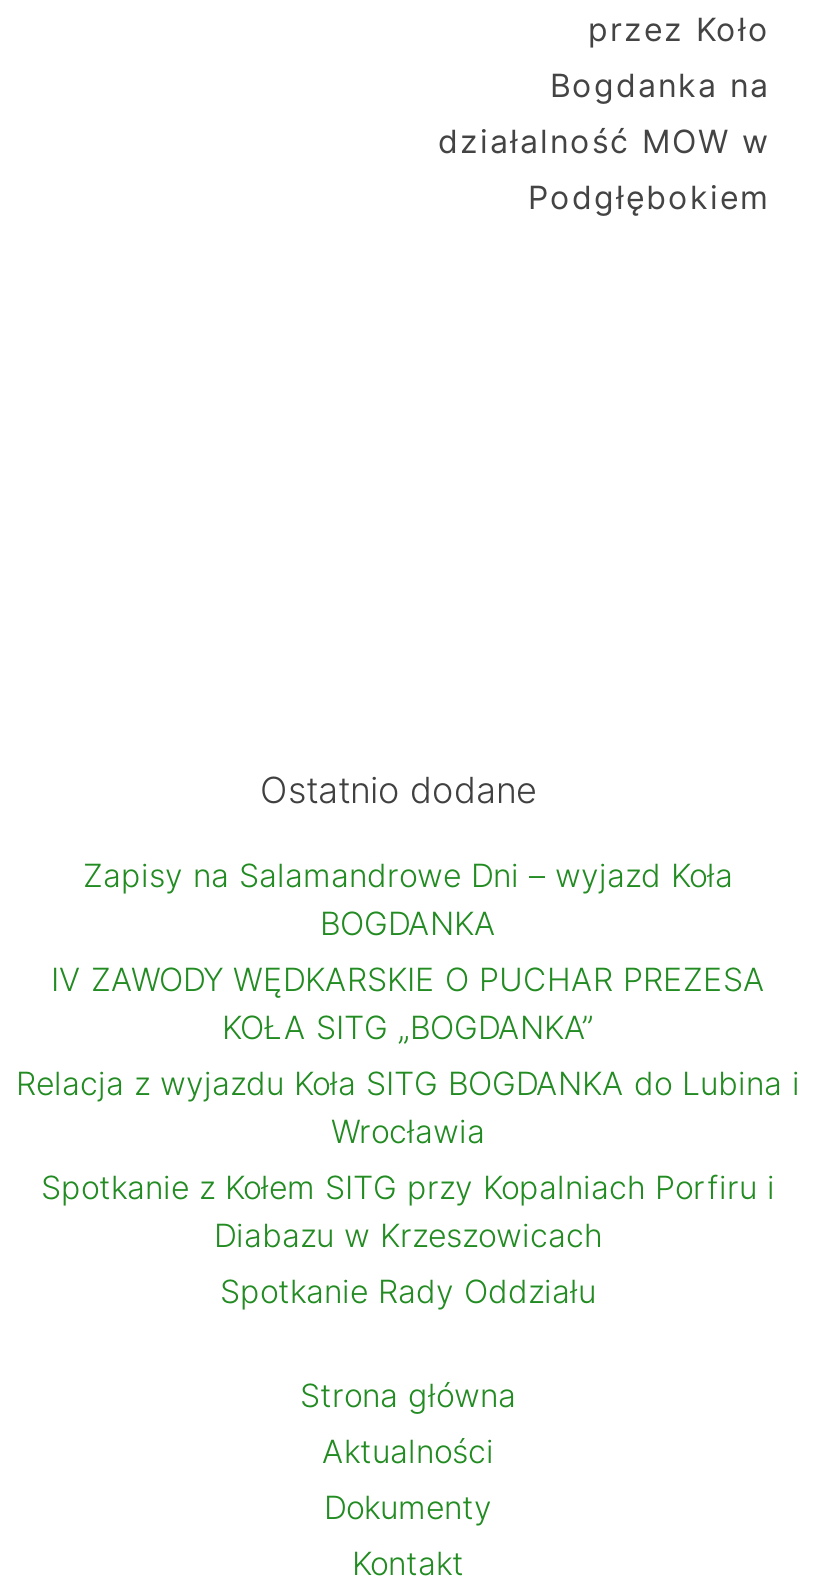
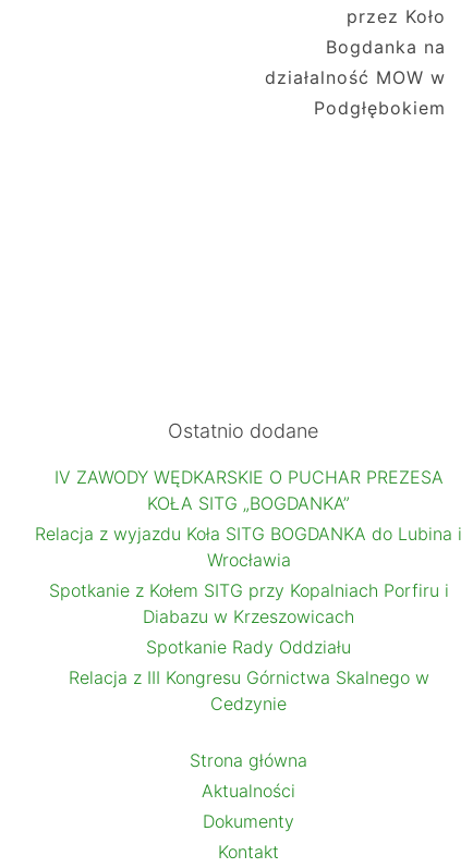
[83,856,733,944] Zapisy na Salamandrowe Dni – wyjazd Koła | BOGDANKA -> none
moved [16,960,800,1312] -> [35,466,462,658]: IV ZAWODY WĘDKARSKIE O PUCHAR PREZESA | KOŁA SITG „BOGDANKA” | Relacja z wyjazdu Koła SITG BOGDANKA do Lubina i | Wrocławia | Spotkanie z Kołem SITG przy Kopalniach Porfiru i | Diabazu w Krzeszowicach | Spotkanie Rady Oddziału
none -> [68,666,429,714] Relacja z III Kongresu Górnictwa Skalnego w | Cedzynie

